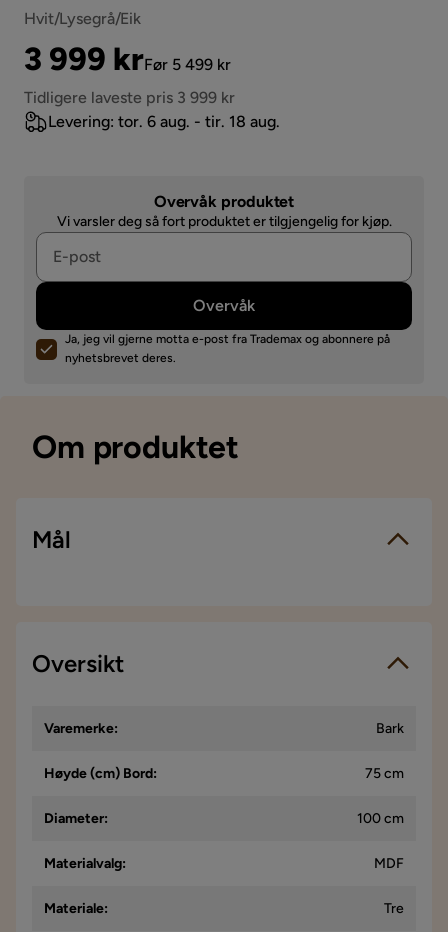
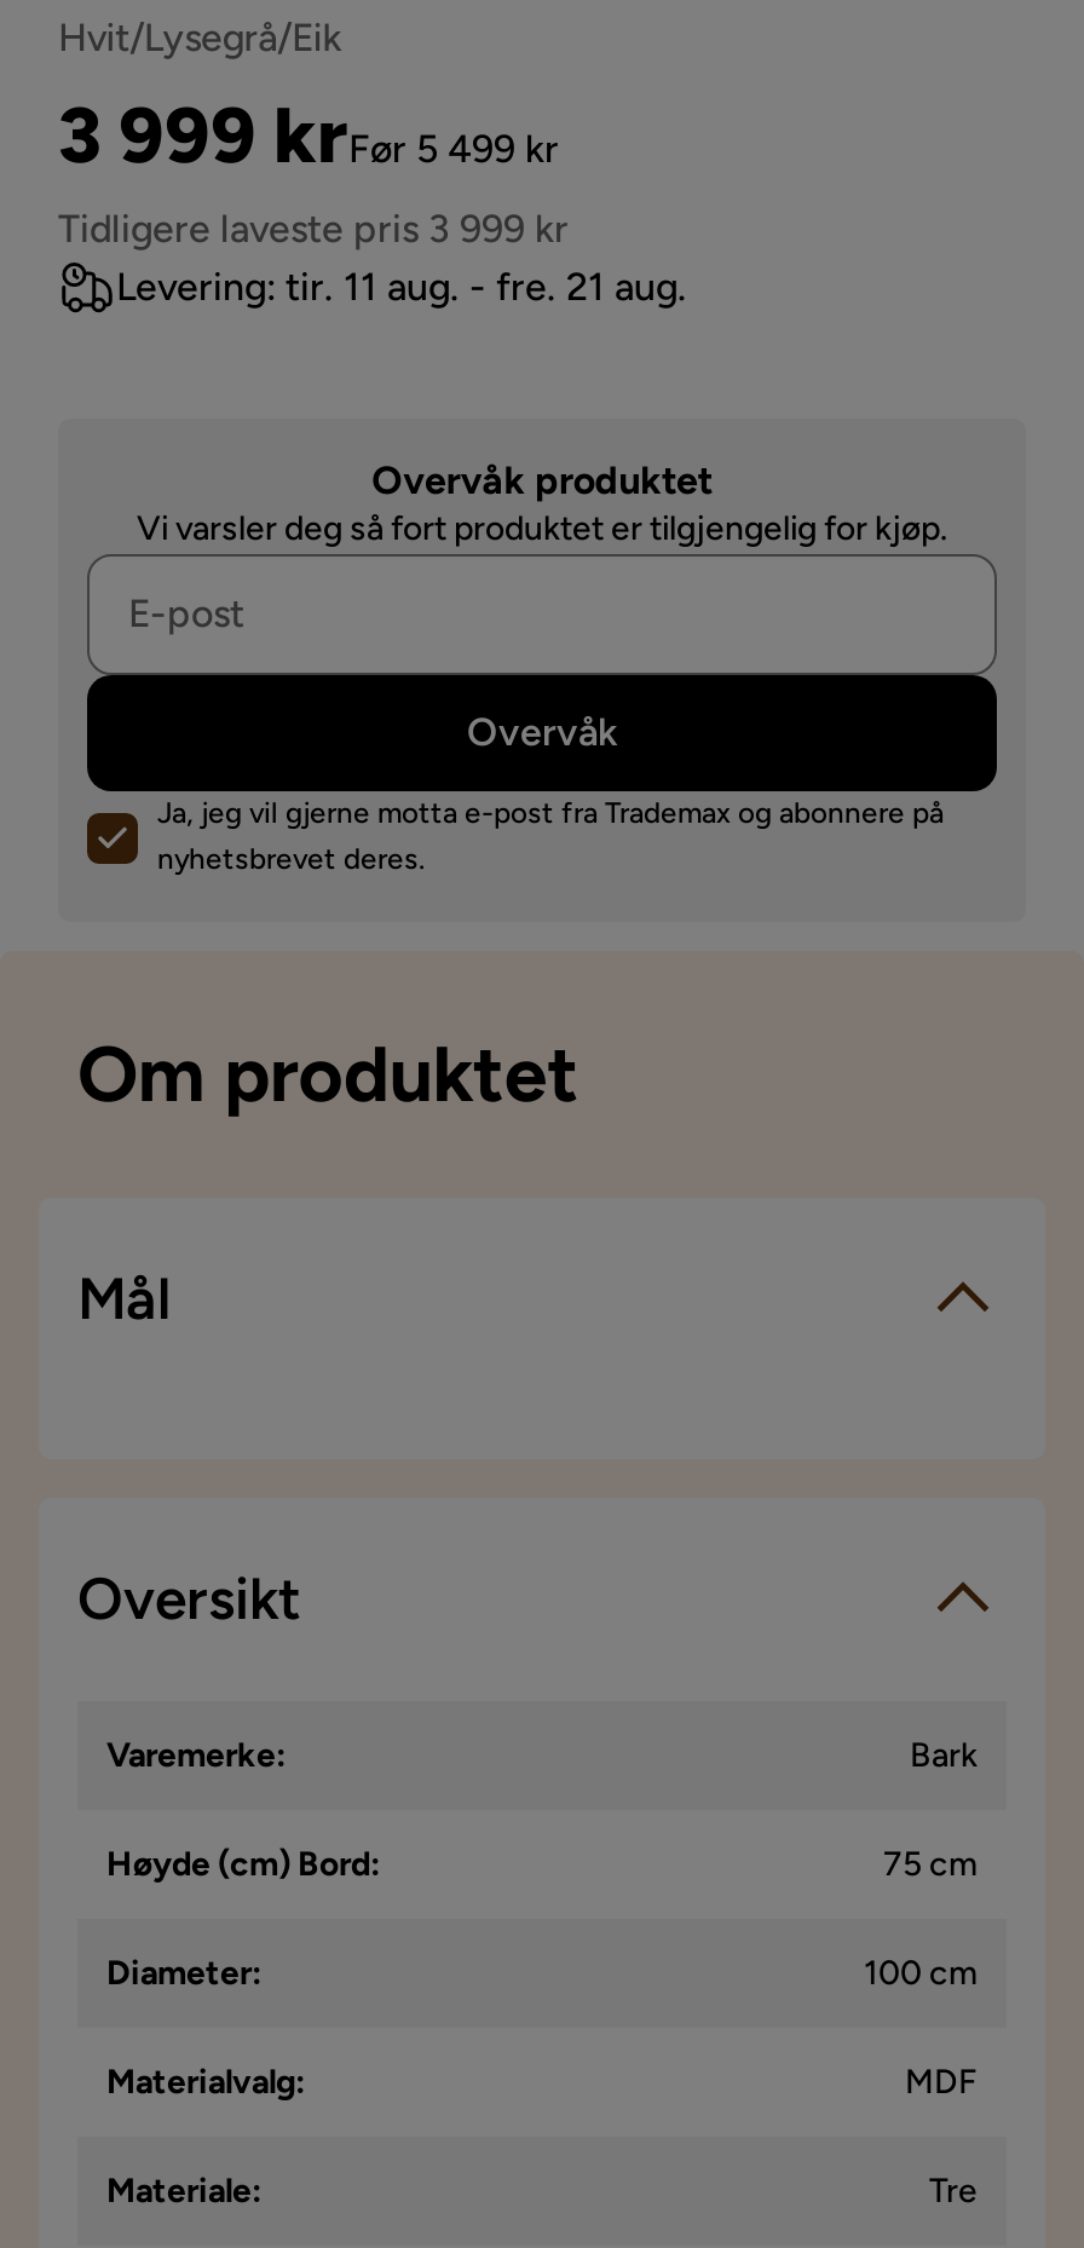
[48,112,280,131] Levering: tor. 6 aug. - tir. 18 aug. -> [116,264,687,310] Levering: tir. 11 aug. - fre. 21 aug.

